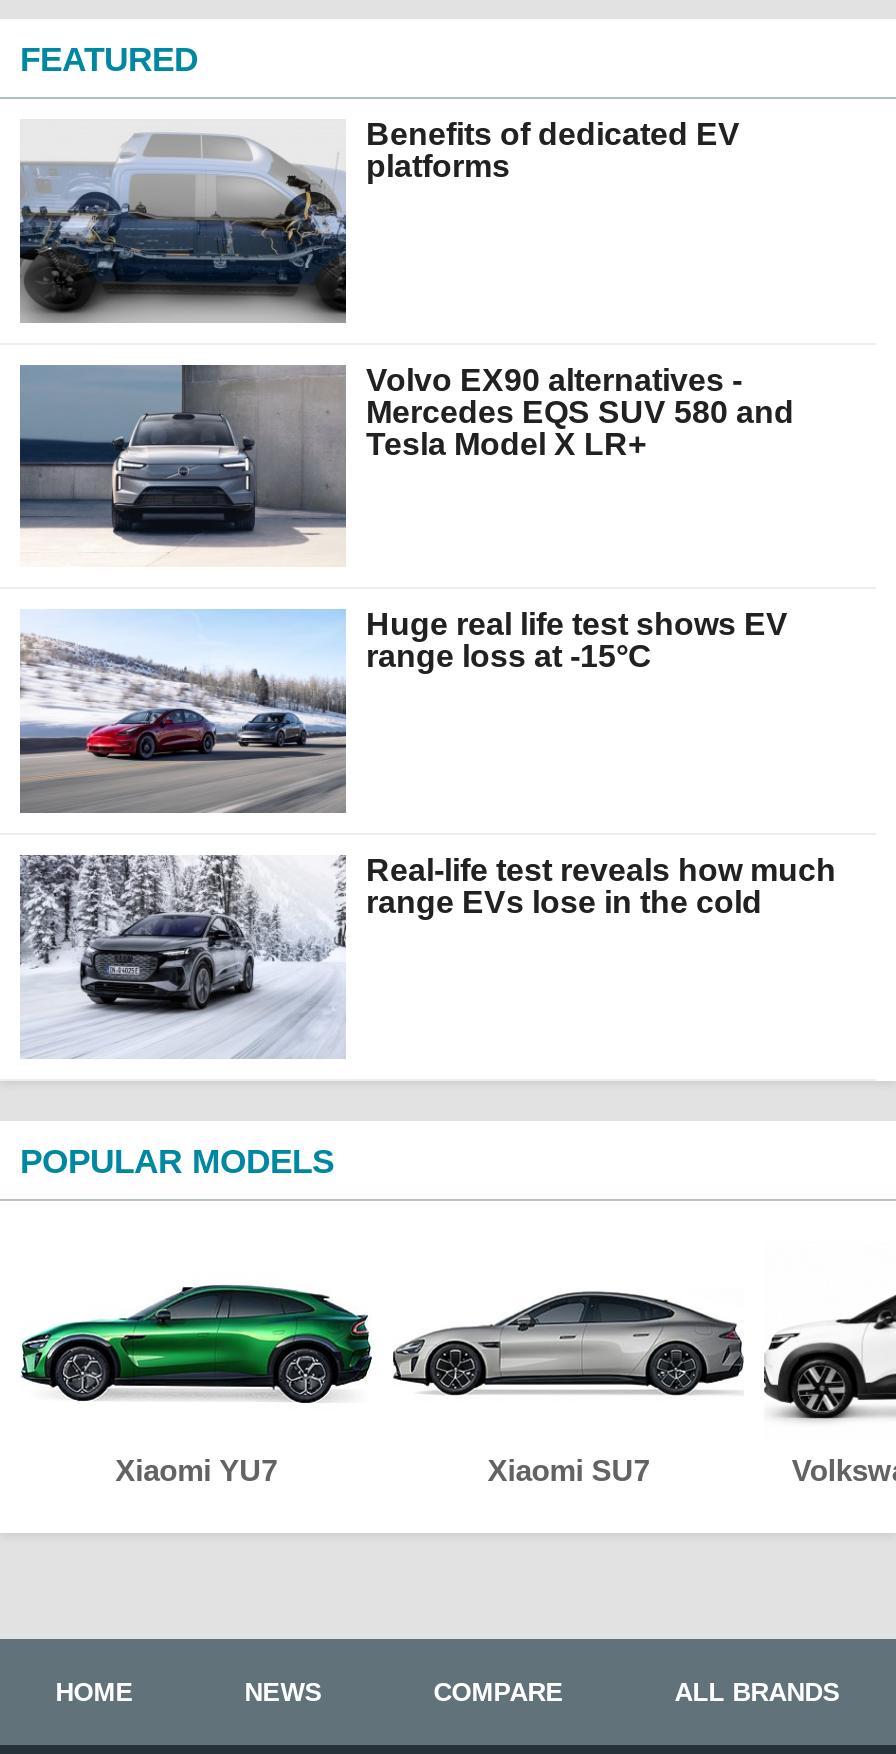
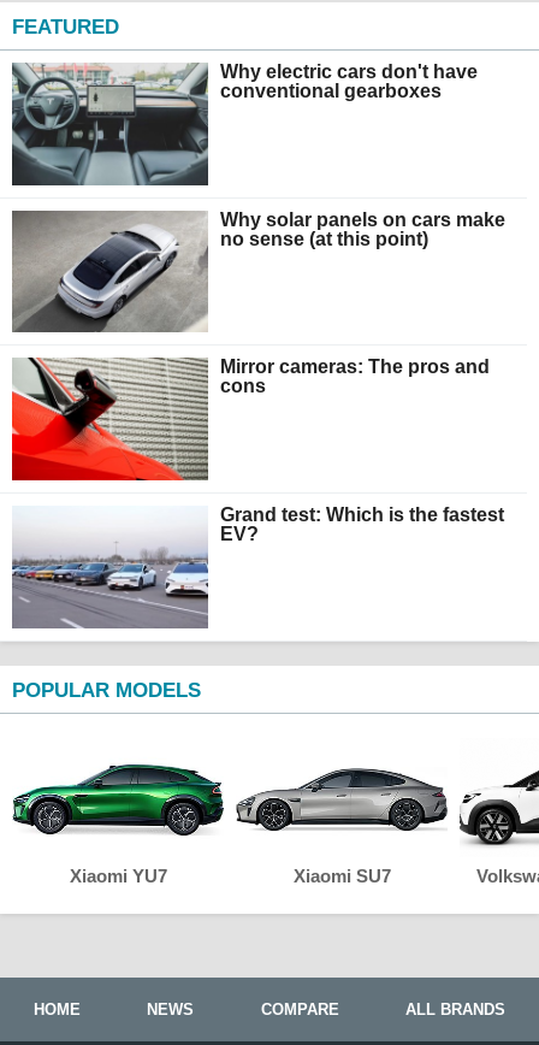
[20,116,740,321] [image] | Benefits of dedicated EV | platforms -> [11,61,478,185] [image] | Why electric cars don't have | conventional gearboxes
[18,362,794,567] [image] | Volvo EX90 alternatives - | Mercedes EQS SUV 580 and | Tesla Model X LR+ -> [11,209,505,333] [image] | Why solar panels on cars make | no sense (at this point)
[18,608,788,815] [image] | Huge real life test shows EV | range loss at -15°C -> [11,356,490,482] [image] | Mirror cameras: The pros and | cons
[18,853,836,1057] [image] | Real-life test reveals how much | range EVs lose in the cold -> [11,505,504,628] [image] | Grand test: Which is the fastest | EV?

